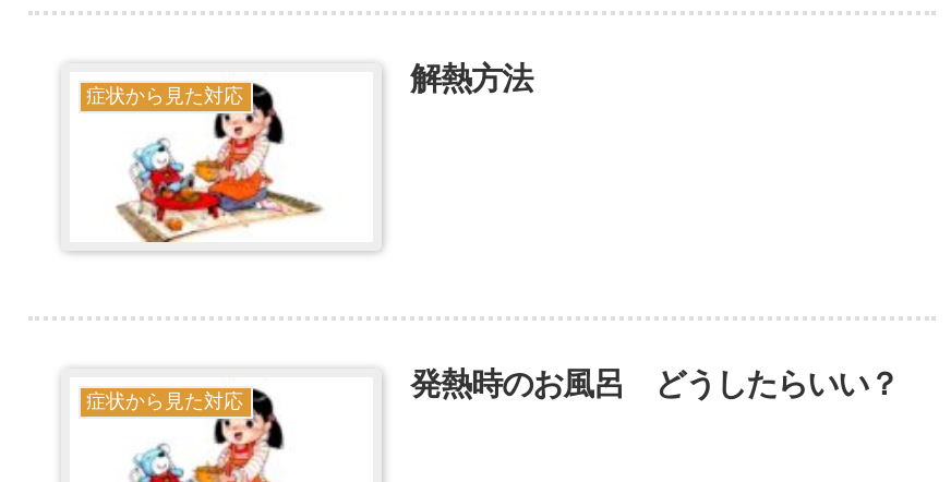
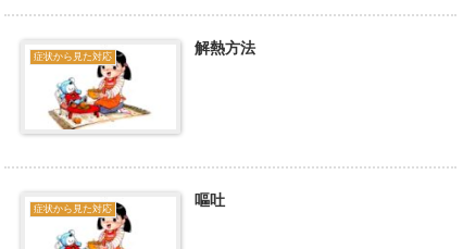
[410,365,899,400] 発熱時のお風呂 どうしたらいい？ -> [195,191,225,208] 嘔吐

